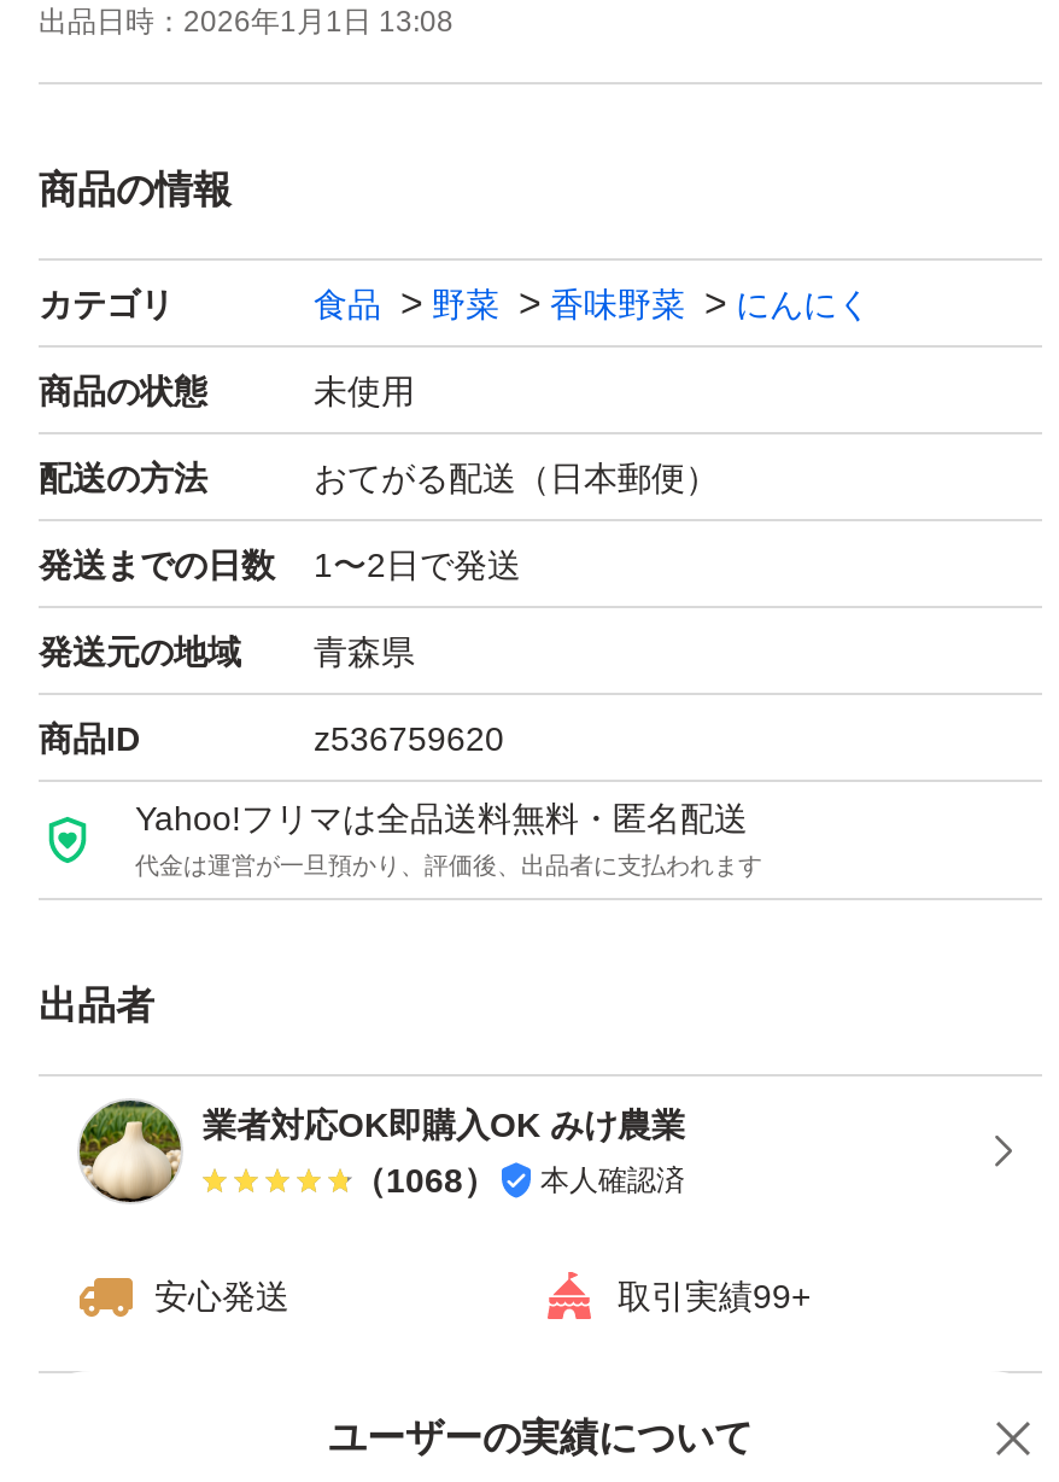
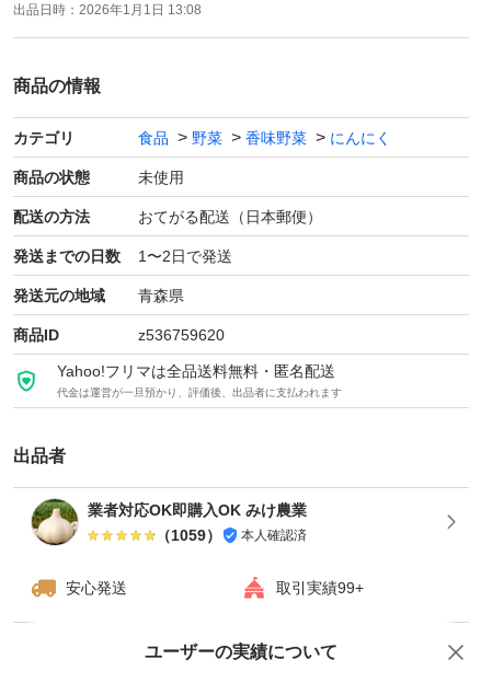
[352,1161,685,1199] （1068） 本人確認済 -> [156,526,307,544] （1059） 本人確認済

